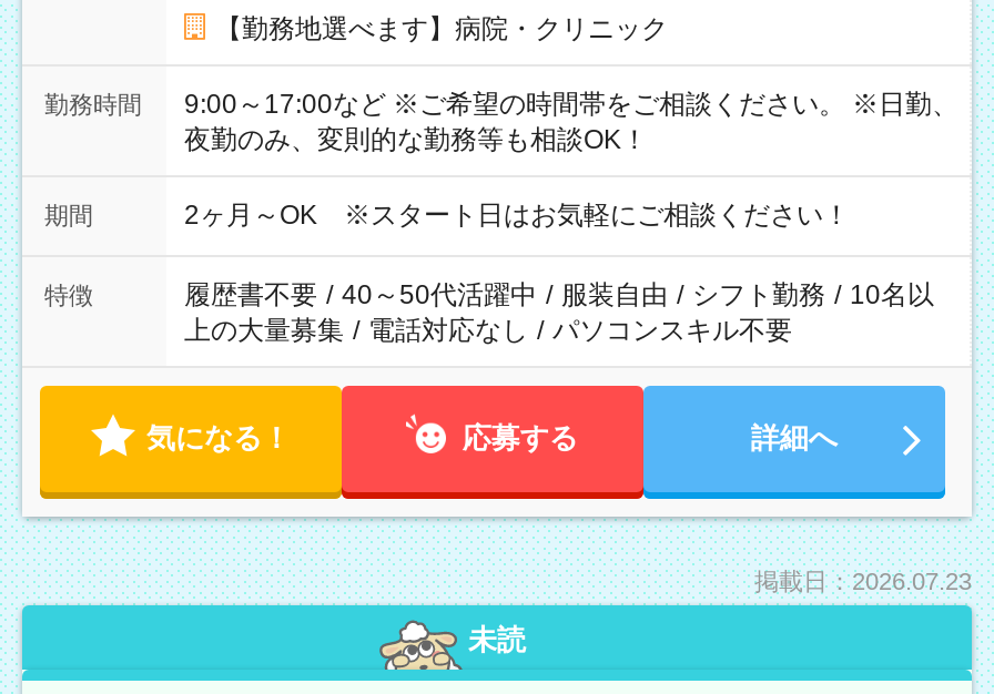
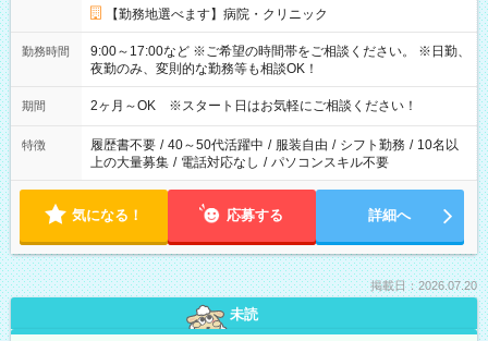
[754,568,972,594] 掲載日：2026.07.23 -> [370,279,477,292] 掲載日：2026.07.20

